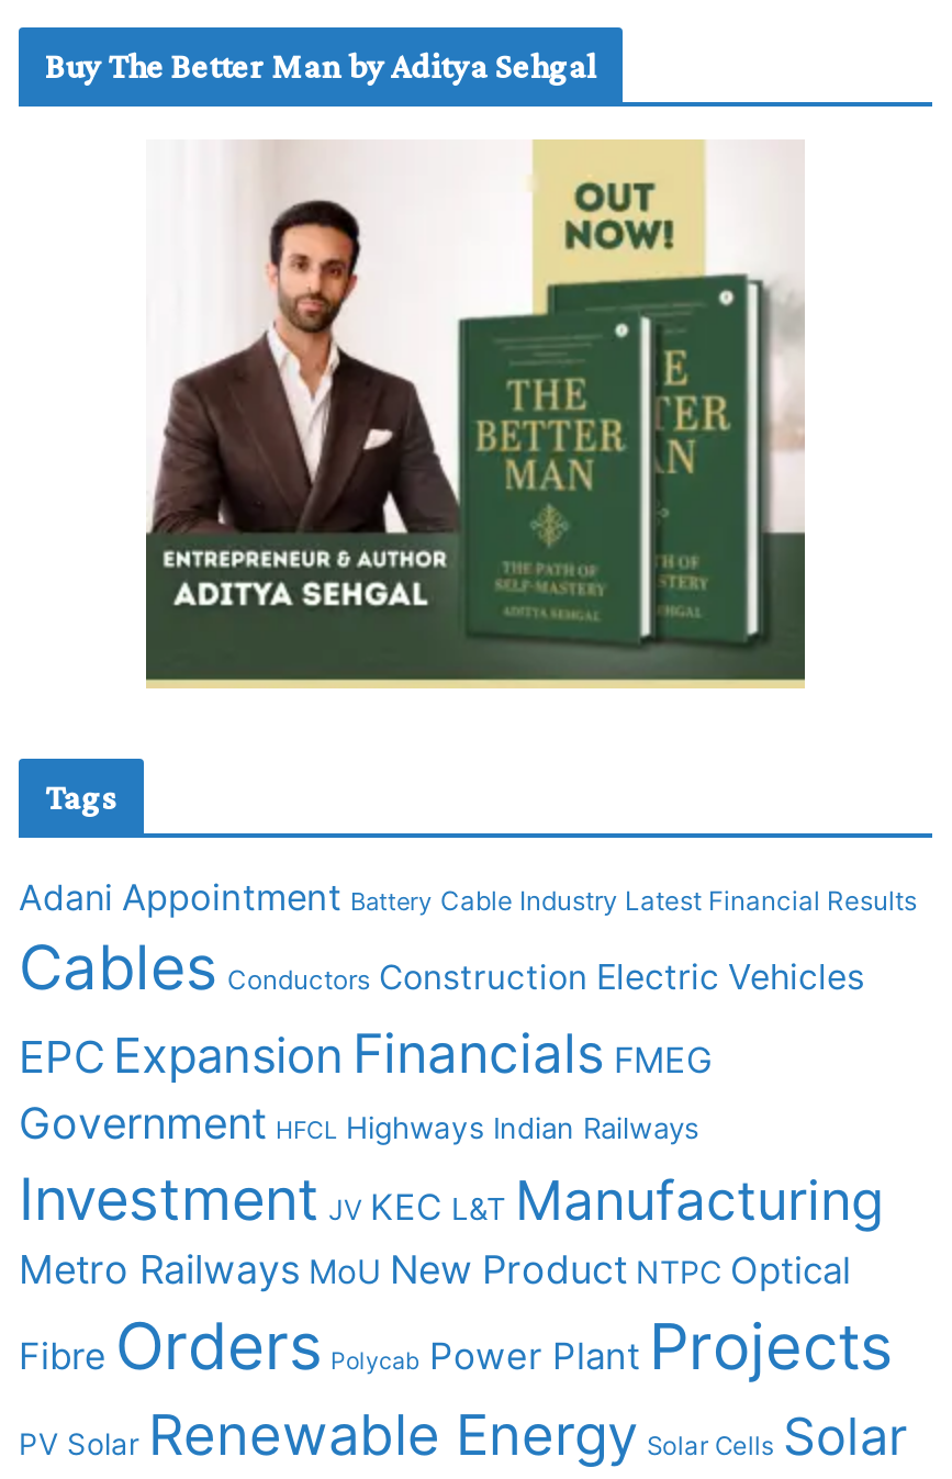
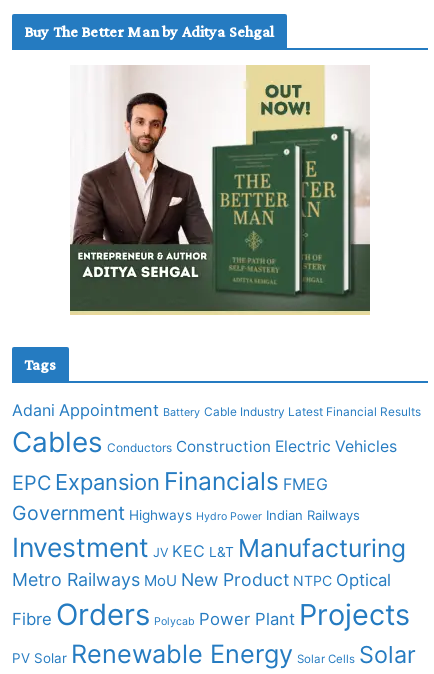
[19,1098,699,1150] Government HFCL Highways Indian Railways -> [12,501,360,525] Government Highways Hydro Power Indian Railways

